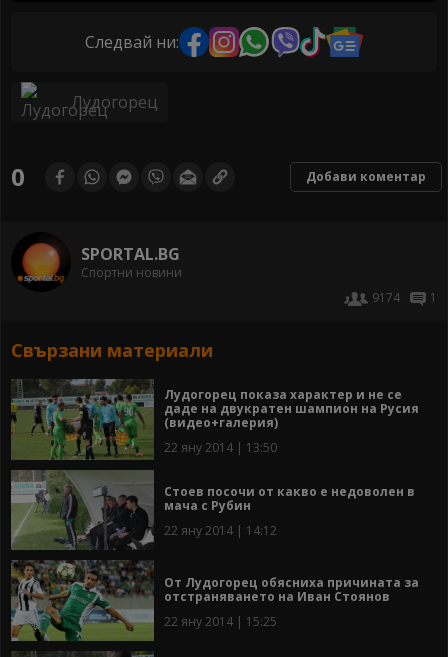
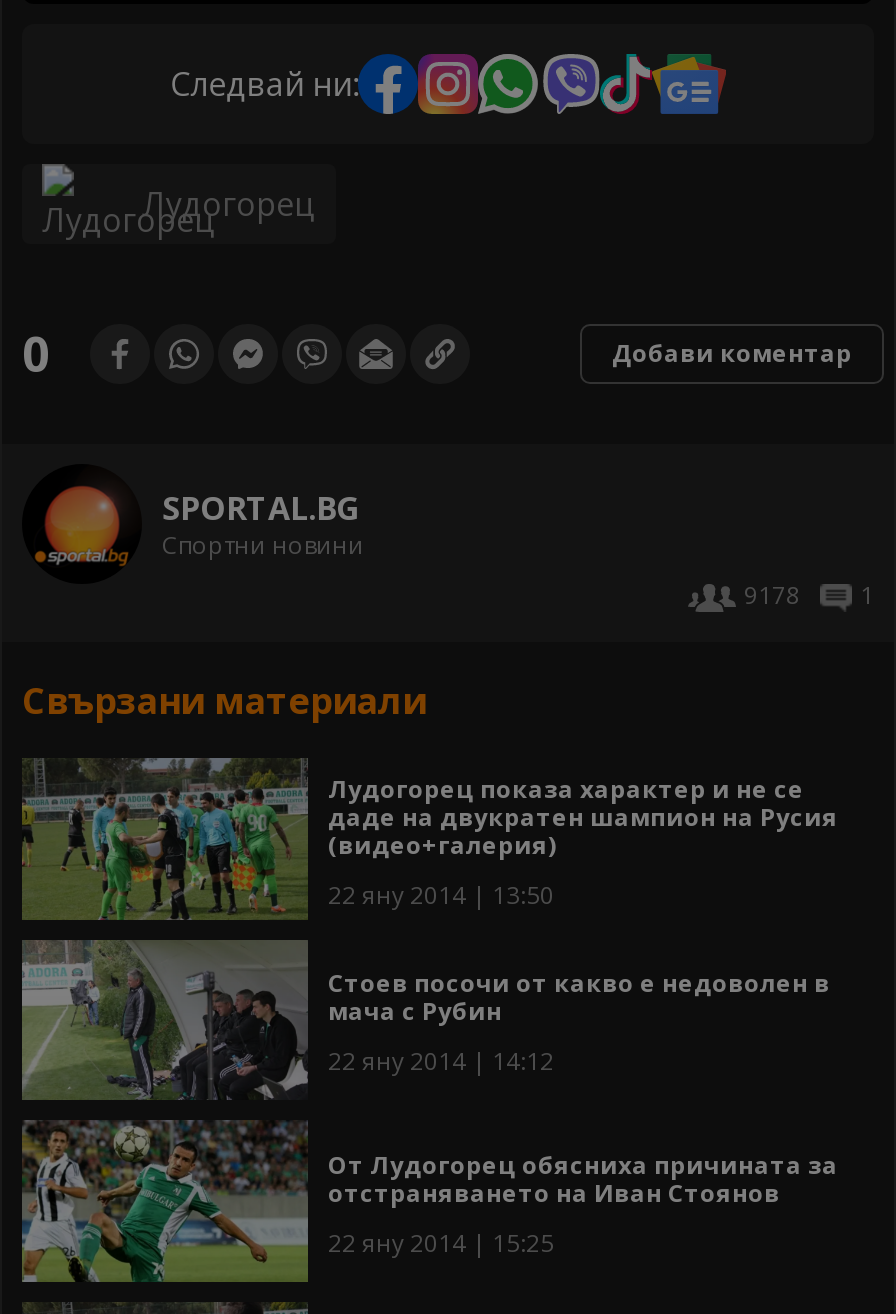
[372,289,437,306] 9174 1 -> [744,578,874,612] 9178 1

